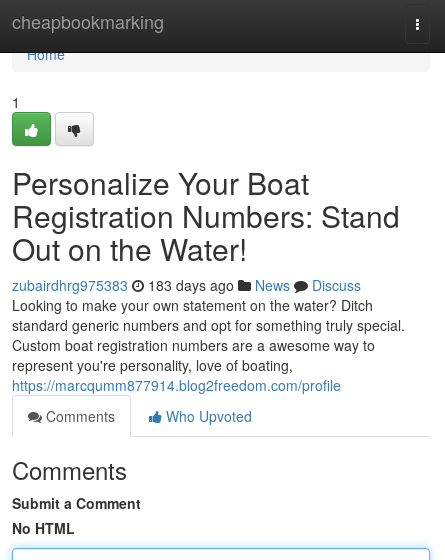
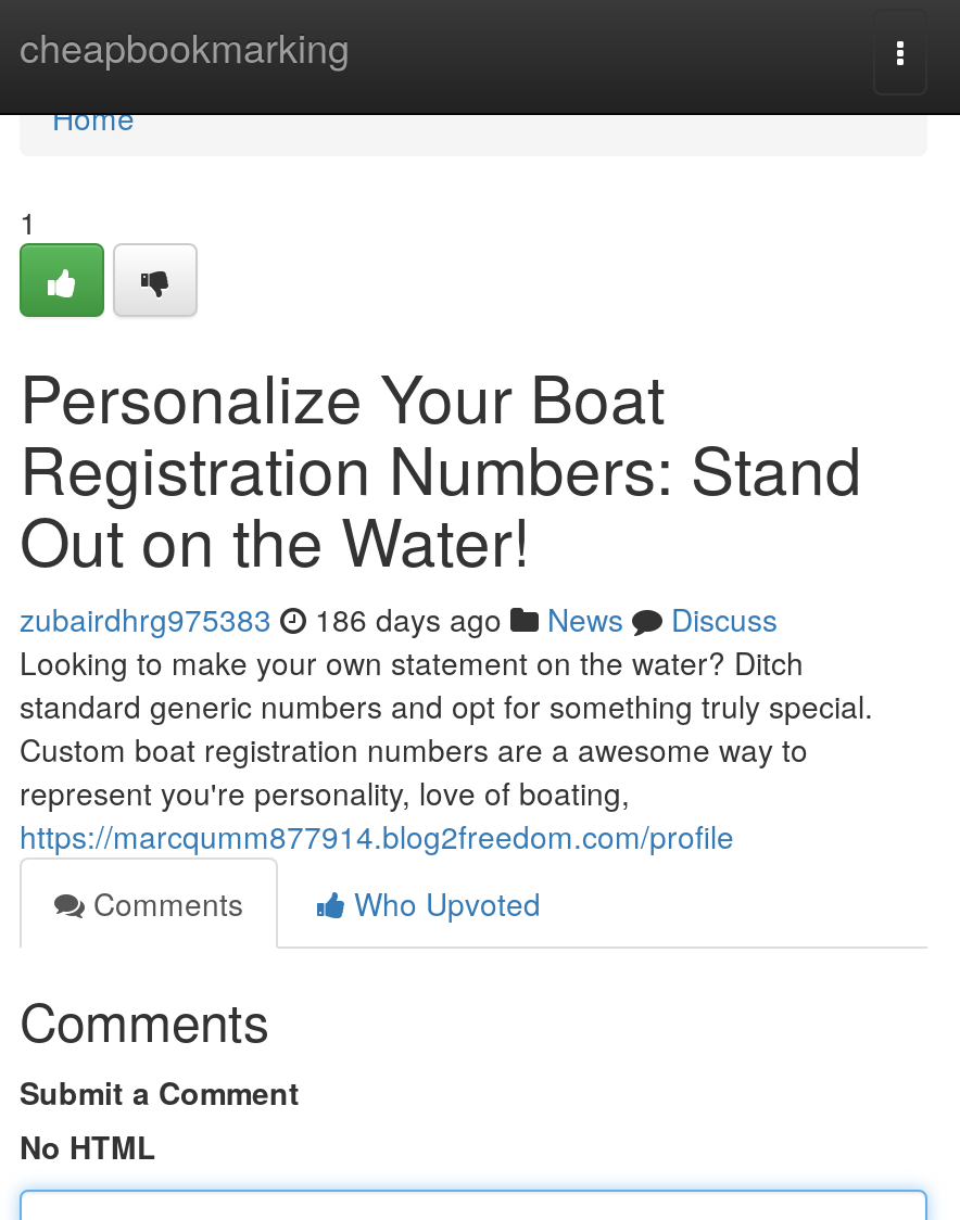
[12,275,361,295] zubairdhrg975383 183 days ago News Discuss -> [20,597,778,640] zubairdhrg975383 186 days ago News Discuss

